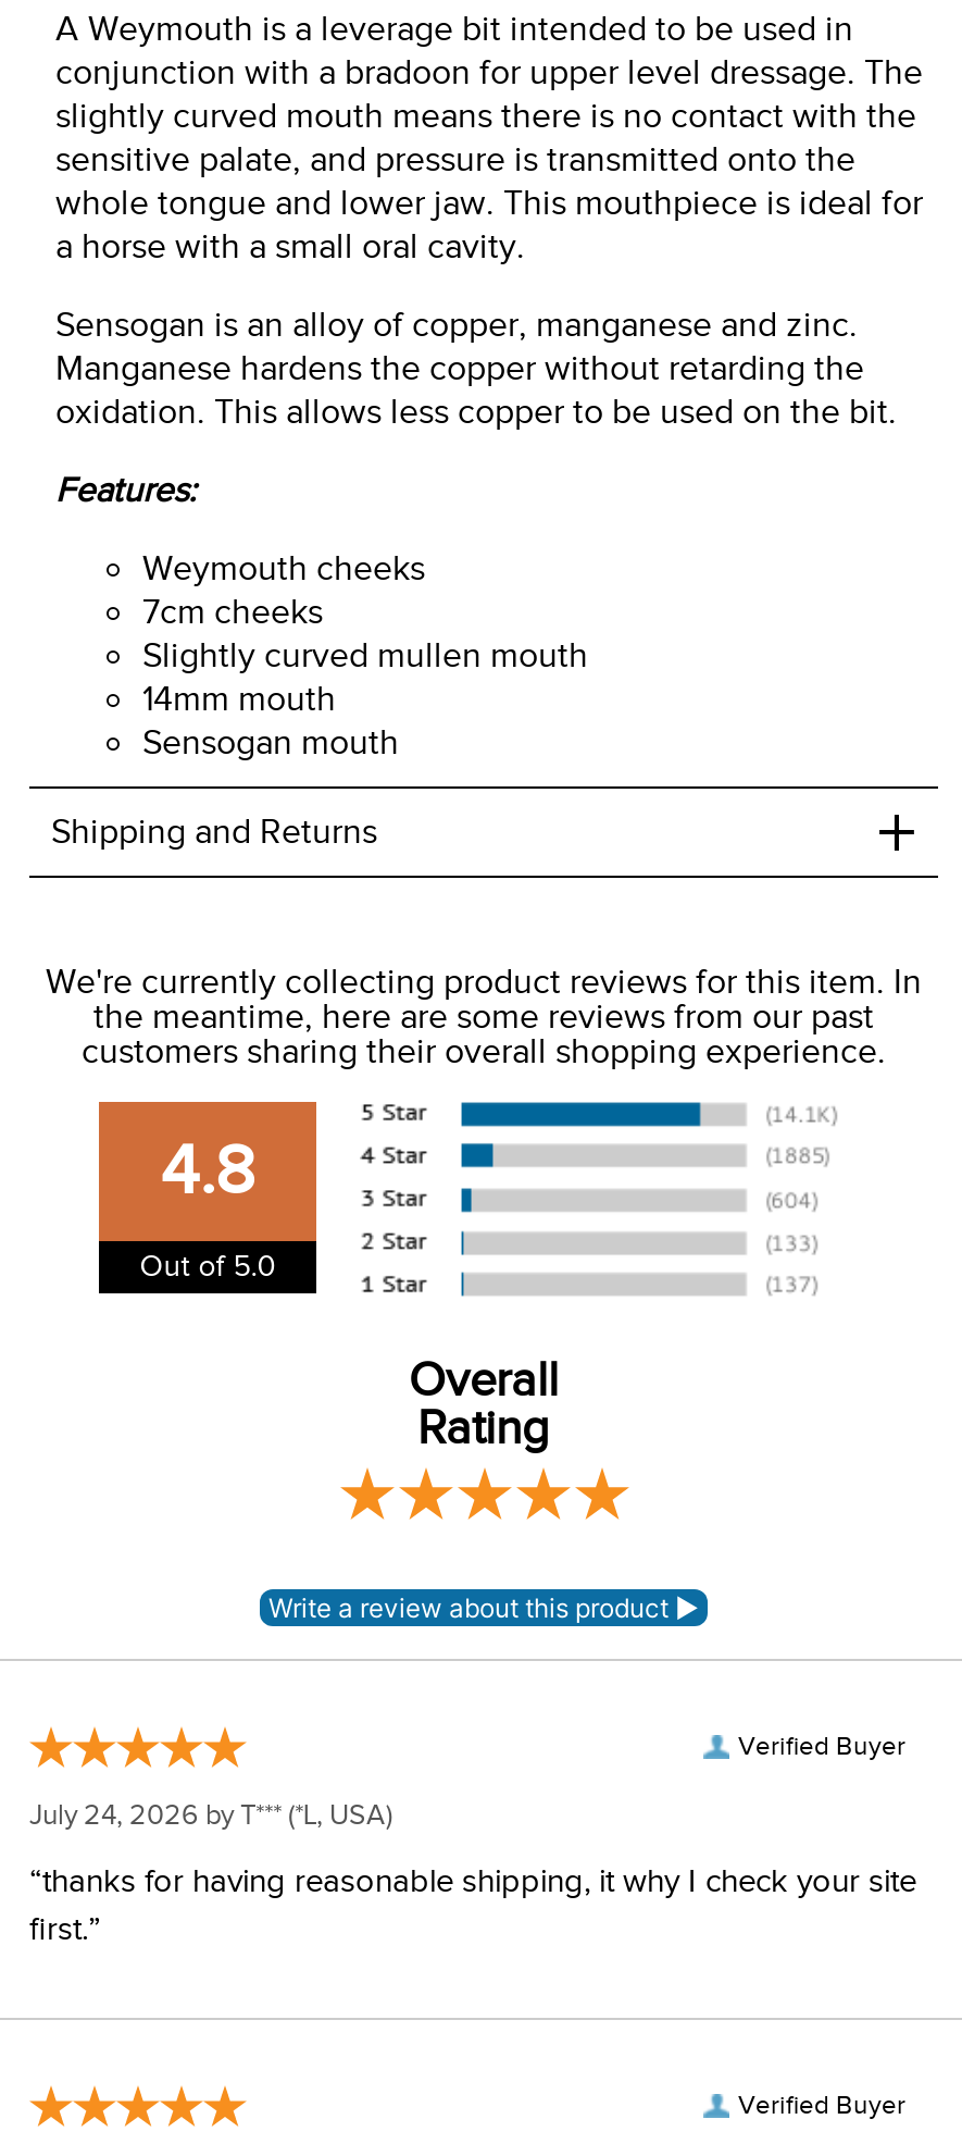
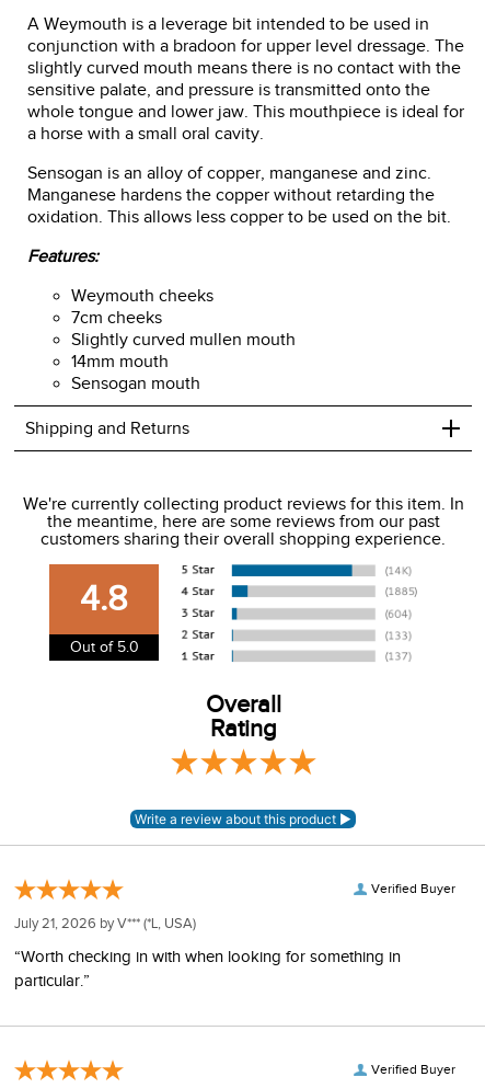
[29,1798,392,1831] July 24, 2026 by T*** (*L, USA) -> [14,915,196,931] July 21, 2026 by V*** (*L, USA)
[29,1863,916,1946] “thanks for having reasonable shipping, it why I check your site | first.” -> [14,948,401,989] “Worth checking in with when looking for something in | particular.”

